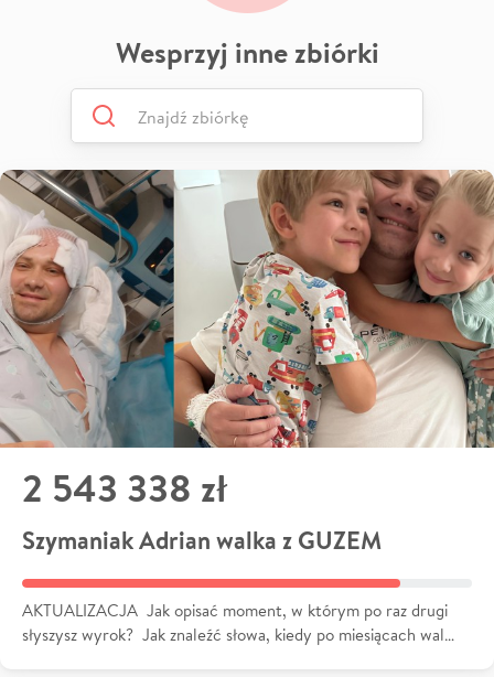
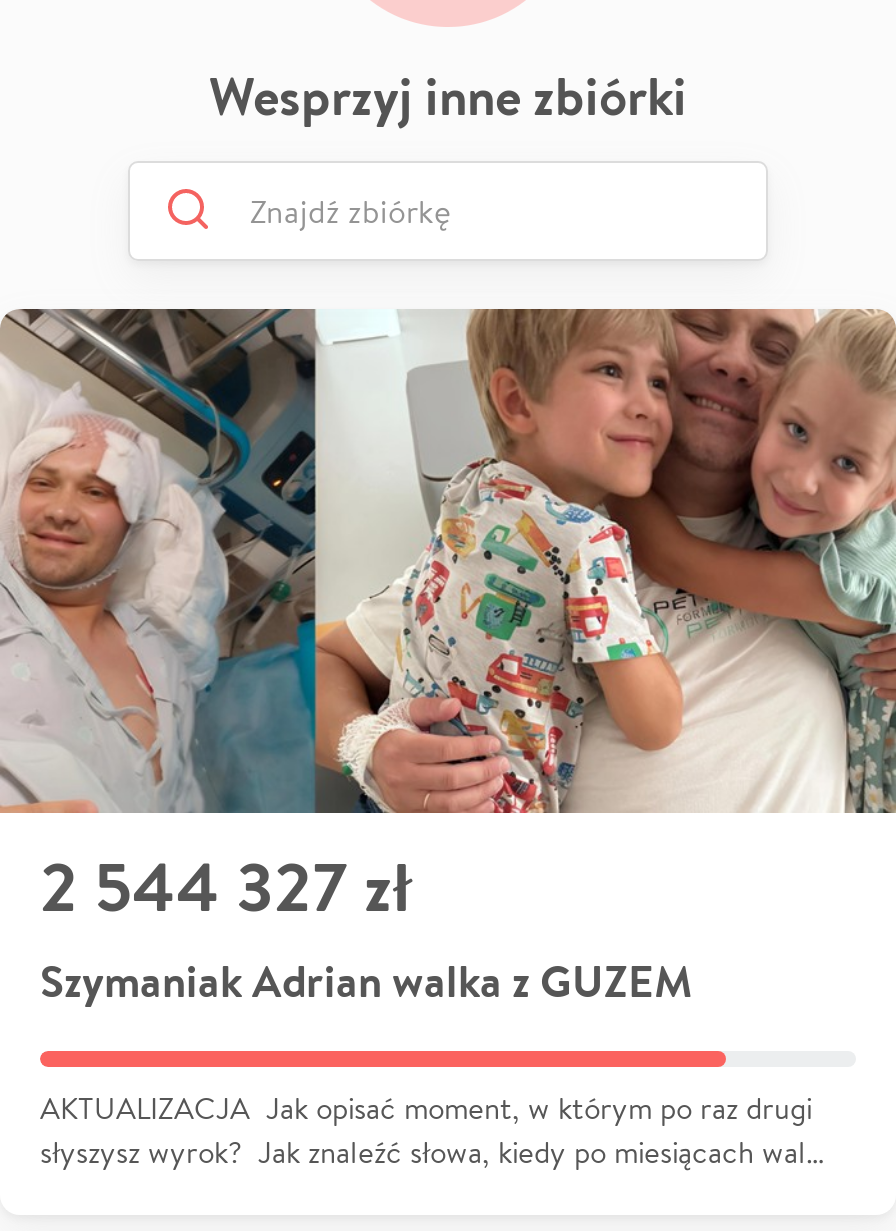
[22,462,227,514] 2 543 338 zł -> [40,838,412,932] 2 544 327 zł

